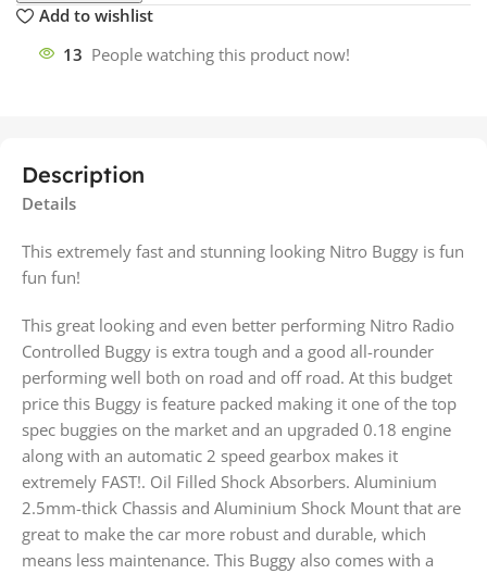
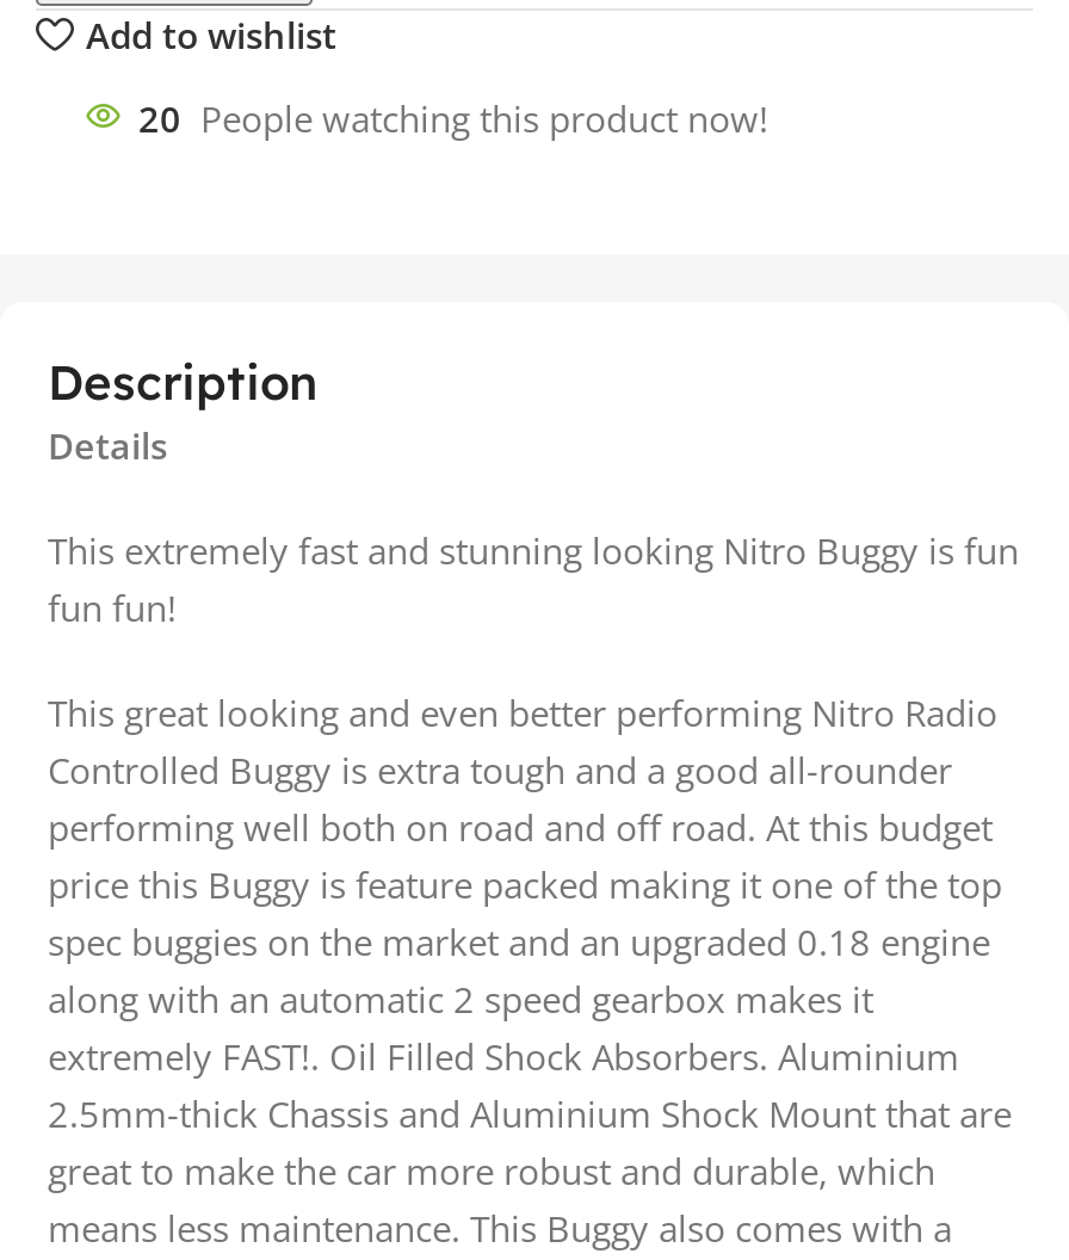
[63,43,350,65] 13 People watching this product now! -> [138,95,768,143] 20 People watching this product now!

